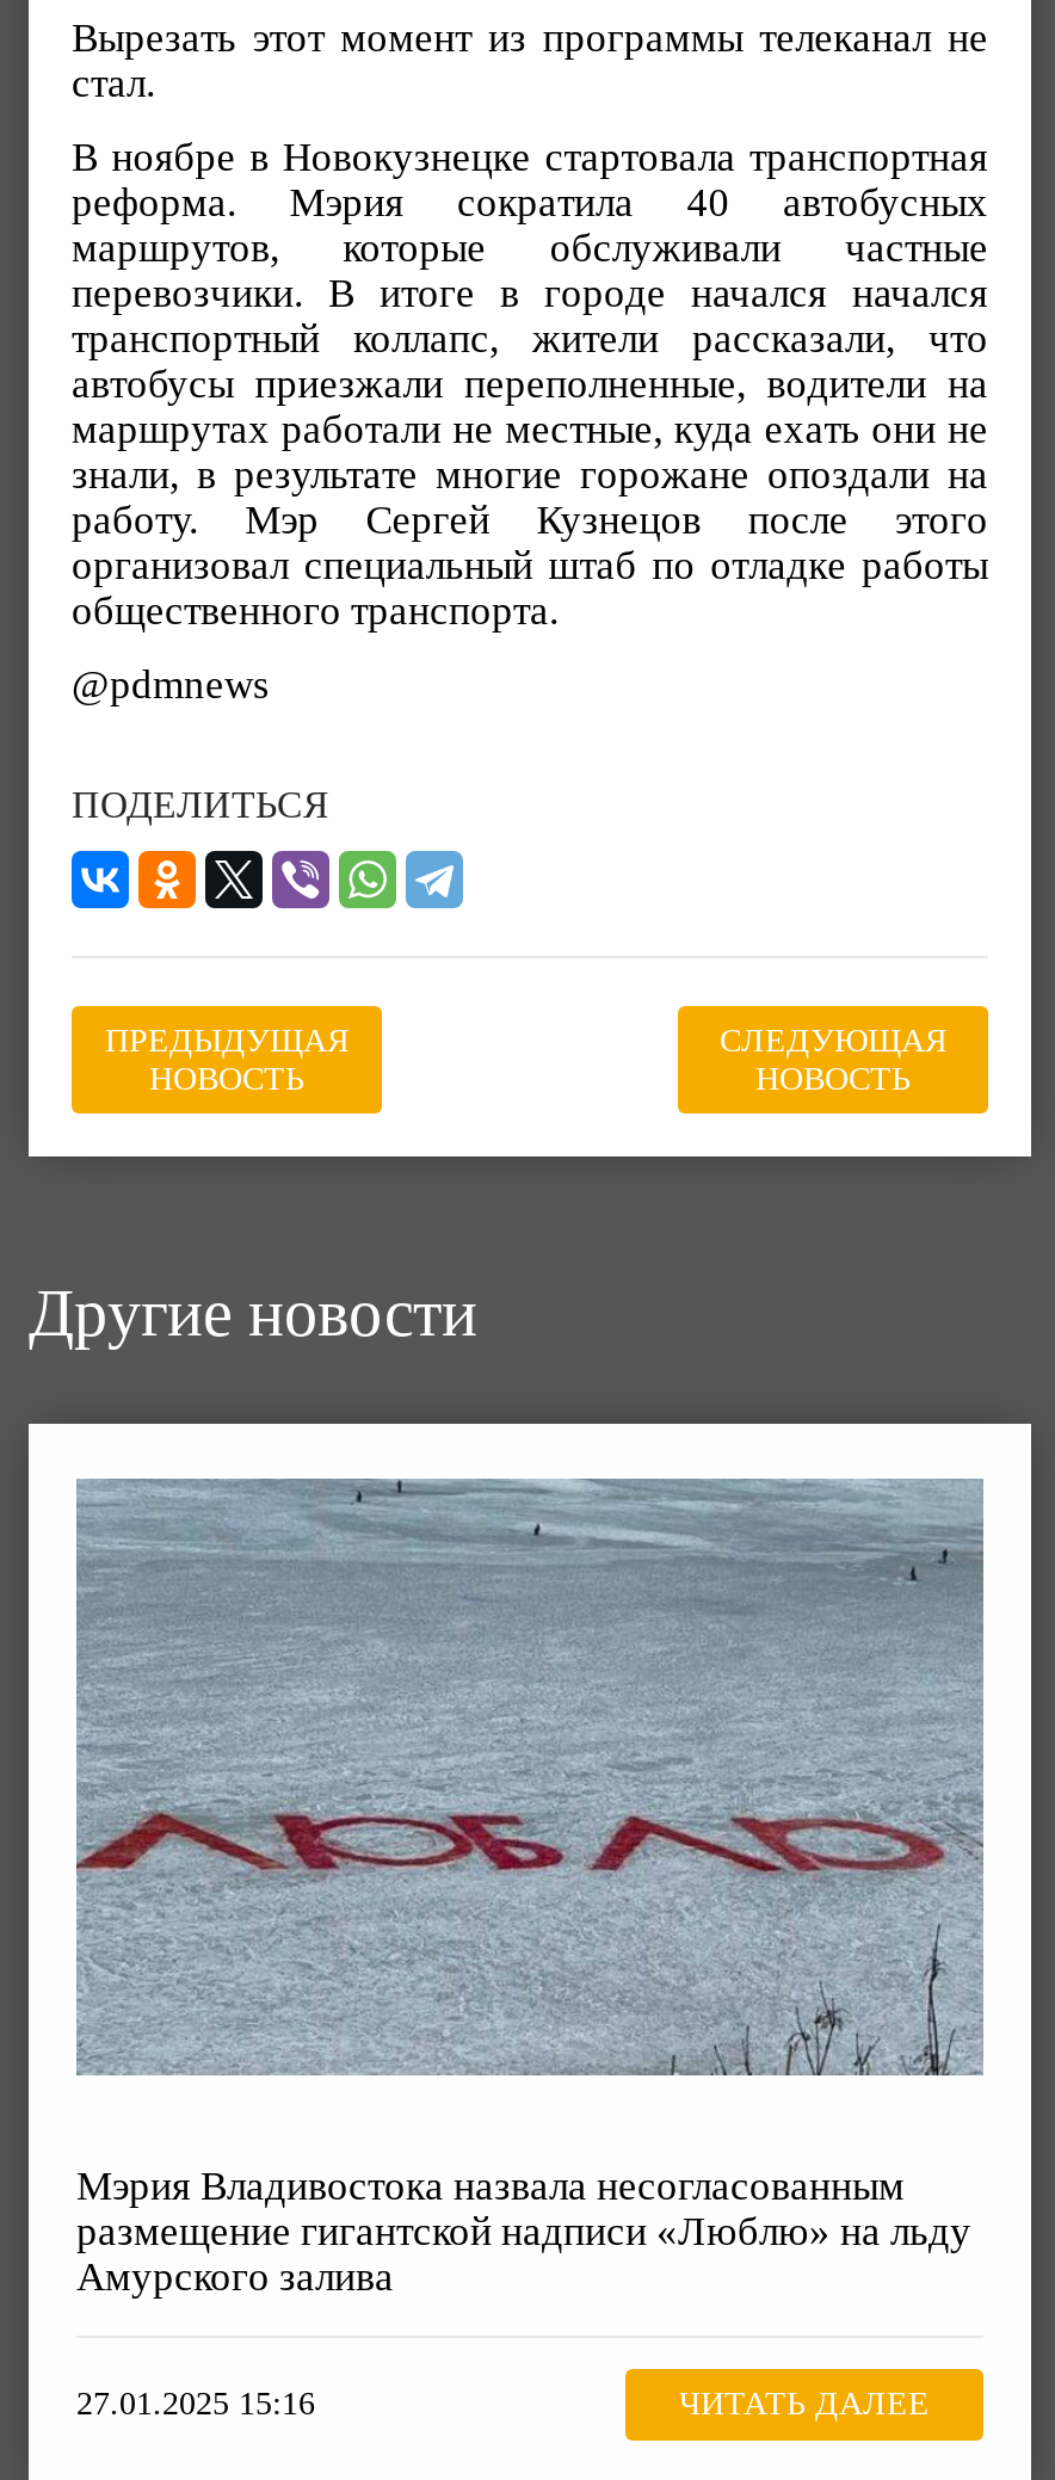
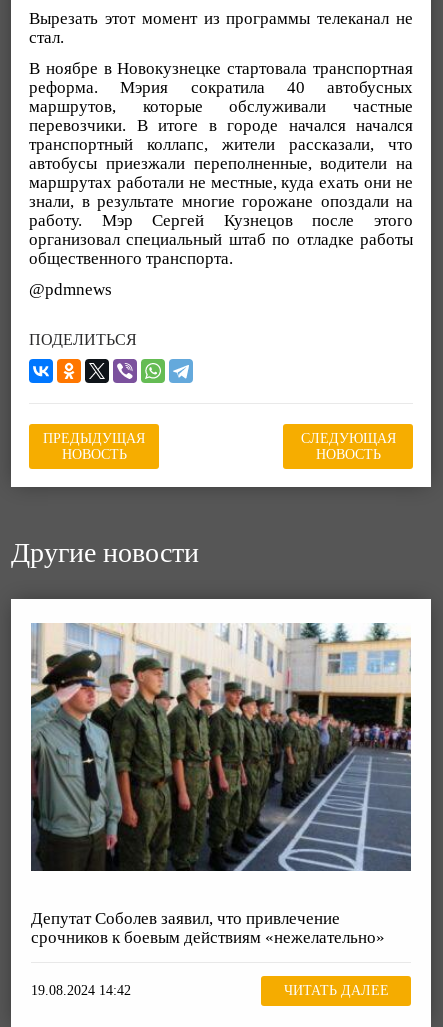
[76,1476,986,2300] [image] | Мэрия Владивостока назвала несогласованным | размещение гигантской надписи «Люблю» на льду | Амурского залива -> [31,622,411,947] [image] | Депутат Соболев заявил, что привлечение | срочников к боевым действиям «нежелательно»
[76,2386,315,2422] 27.01.2025 15:16 -> [31,983,131,998] 19.08.2024 14:42

